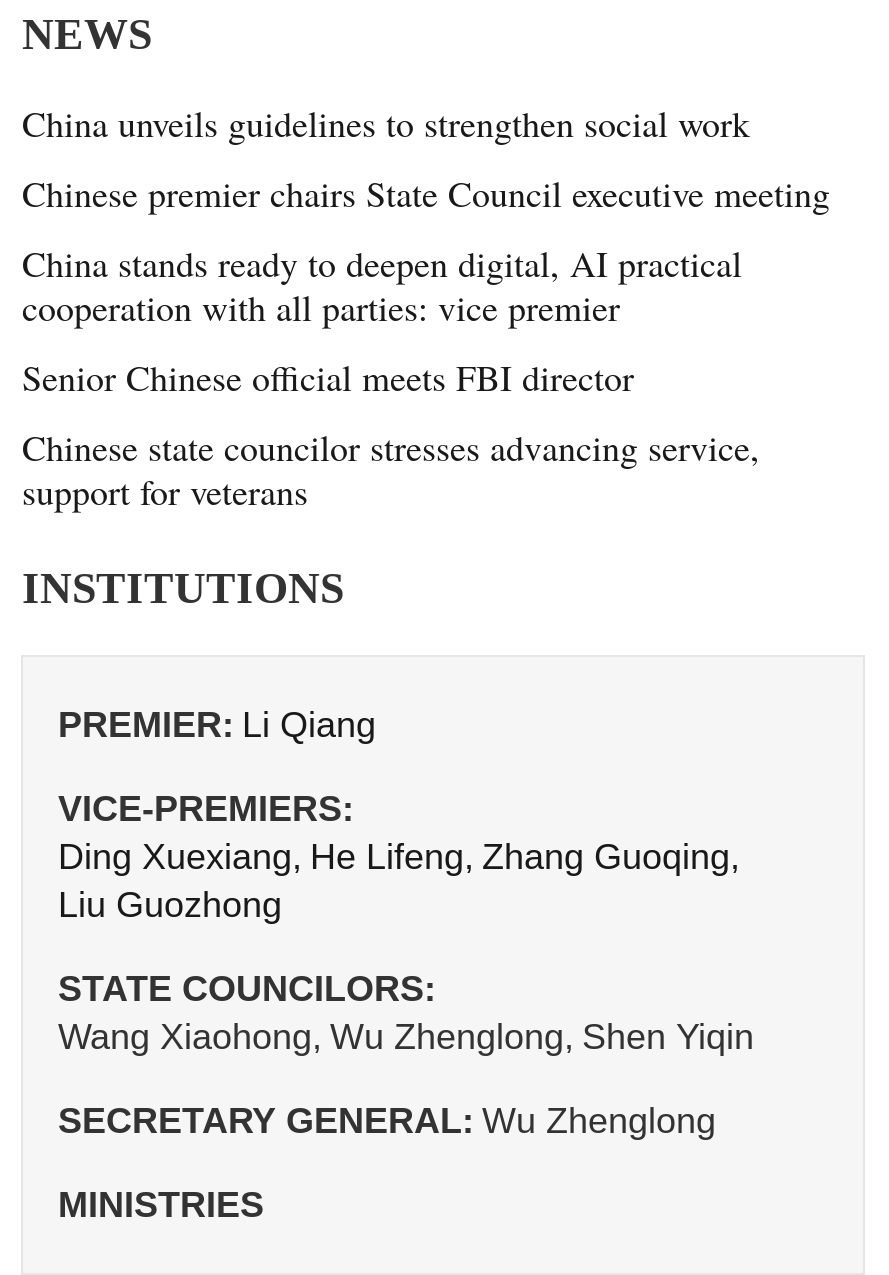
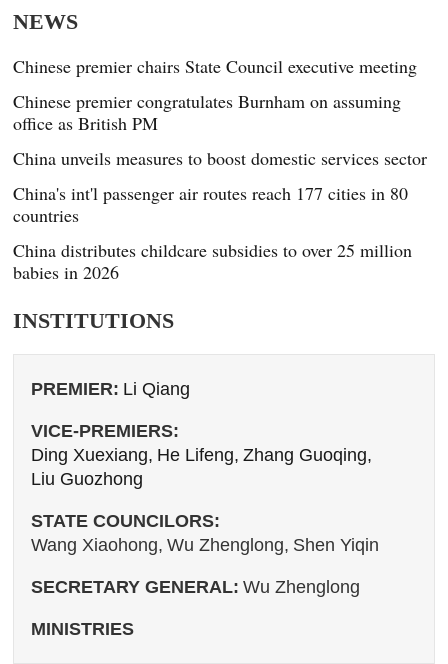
[22,99,750,147] China unveils guidelines to strengthen social work -> none
moved [22,169,830,217] -> [13,54,417,78]: Chinese premier chairs State Council executive meeting
[22,239,760,515] China stands ready to deepen digital, AI practical | cooperation with all parties: vice premier | Senior Chinese official meets FBI director | Chinese state councilor stresses advancing service, | support for veterans -> [13,89,427,284] Chinese premier congratulates Burnham on assuming | office as British PM | China unveils measures to boost domestic services sector | China's int'l passenger air routes reach 177 cities in 80 | countries | China distributes childcare subsidies to over 25 million | babies in 2026

